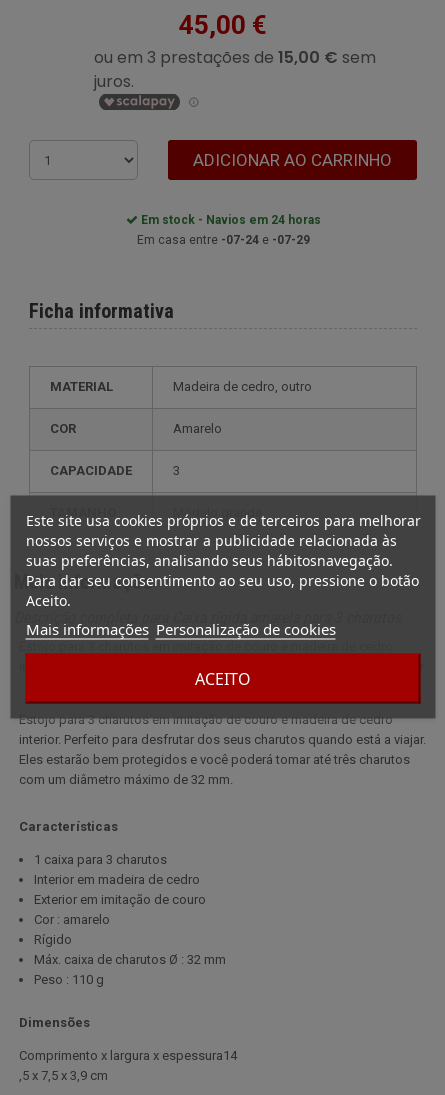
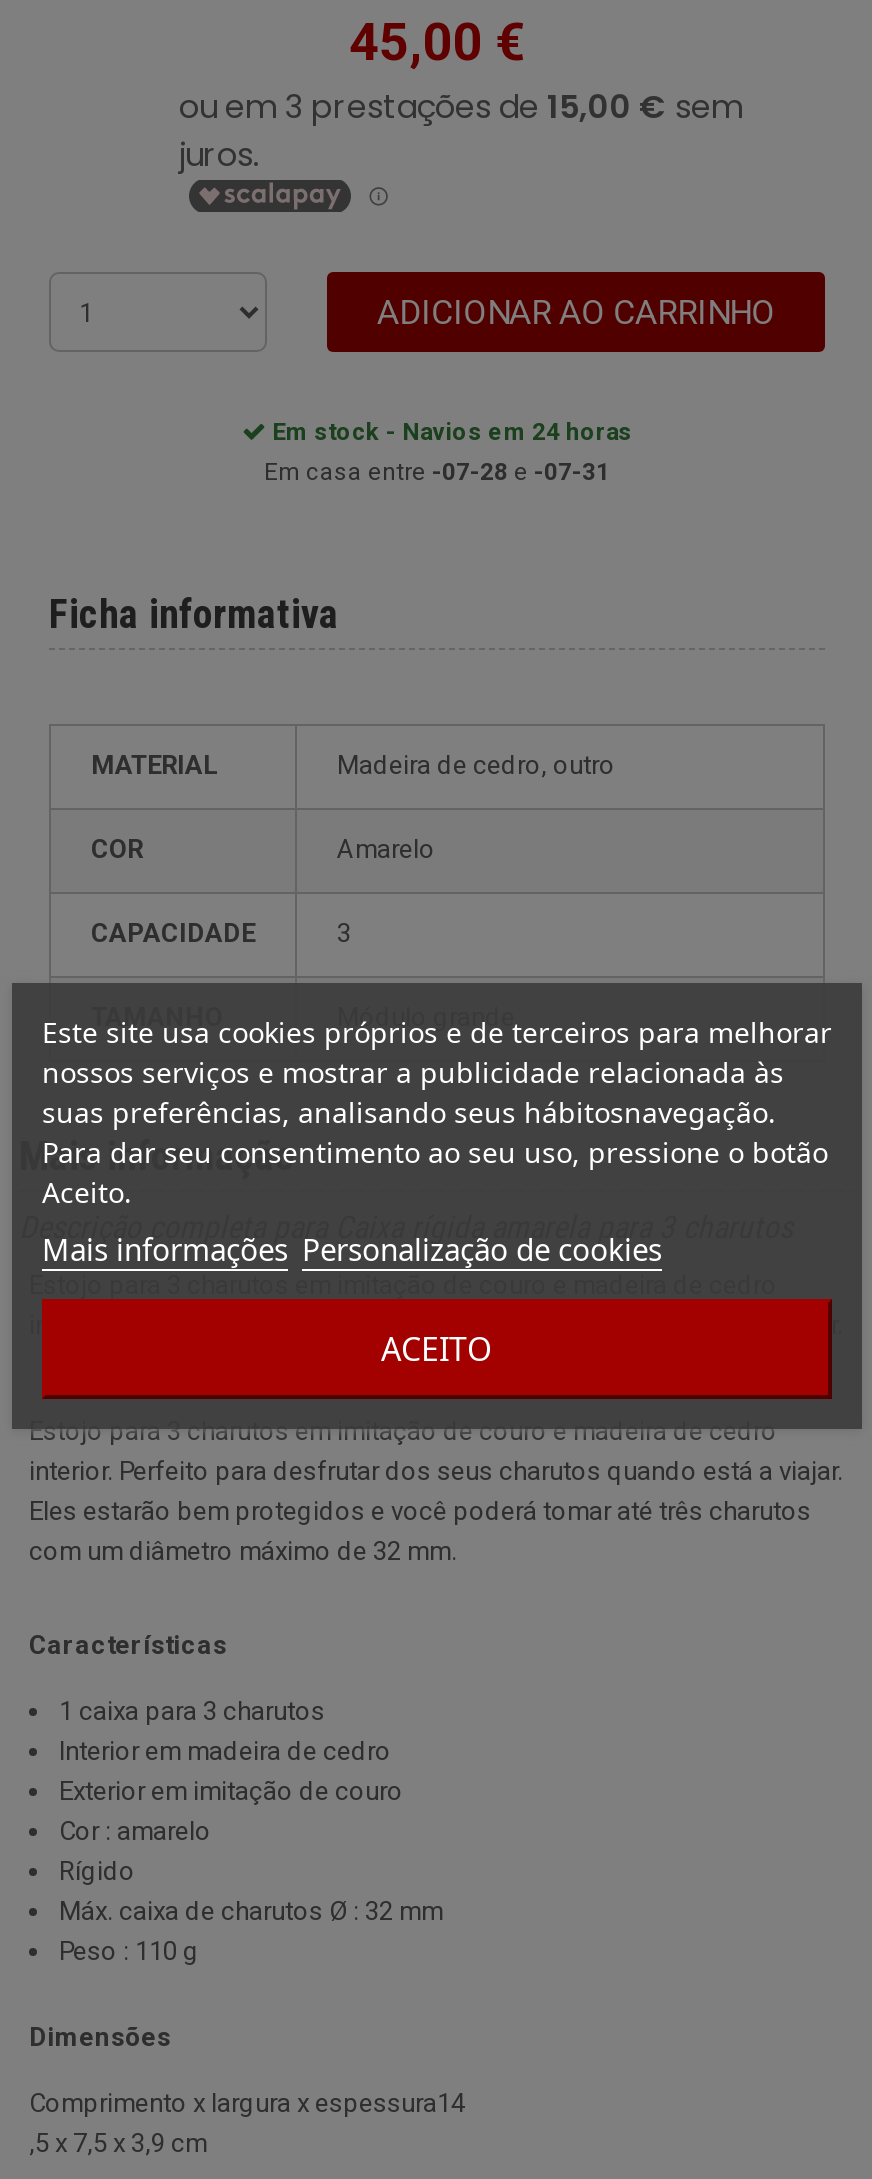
[136,233,309,247] Em casa entre -07-24 e -07-29 -> [264,458,610,486] Em casa entre -07-28 e -07-31

